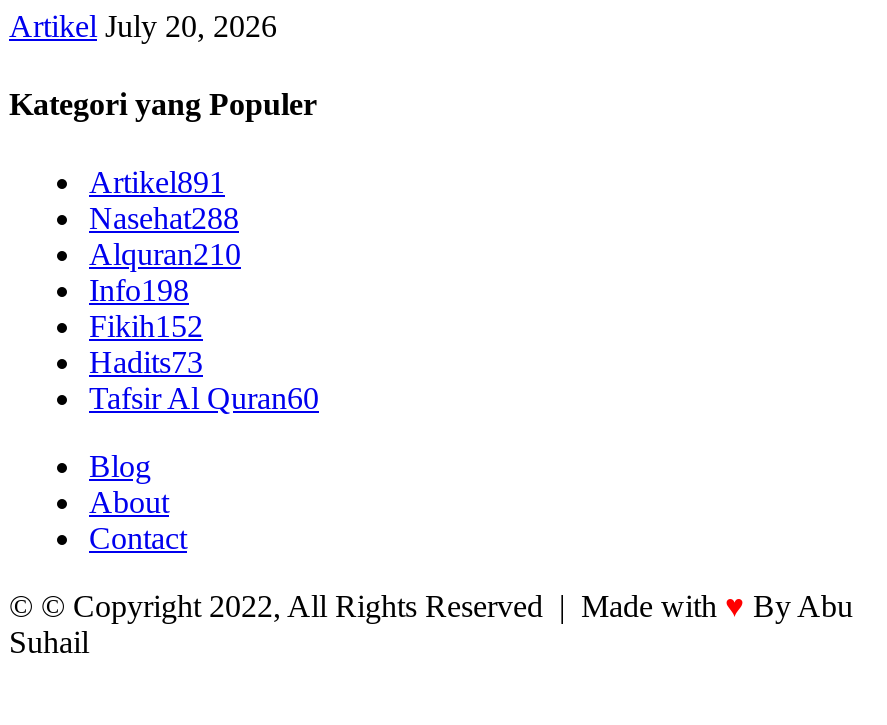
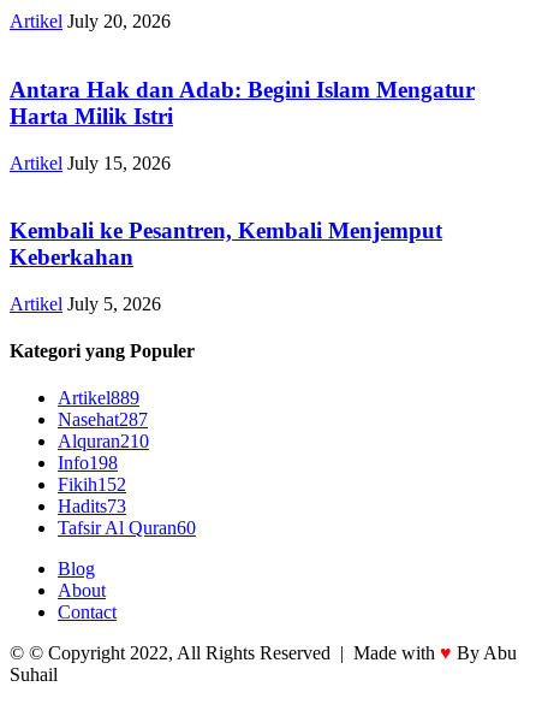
none -> [10,77,475,314] Antara Hak dan Adab: Begini Islam Mengatur | Harta Milik Istri | Artikel July 15, 2026 | Kembali ke Pesantren, Kembali Menjemput | Keberkahan | Artikel July 5, 2026
[89,166,225,200] Artikel891 -> [58,388,139,409] Artikel889
[89,202,239,236] Nasehat288 -> [58,410,148,430] Nasehat287

